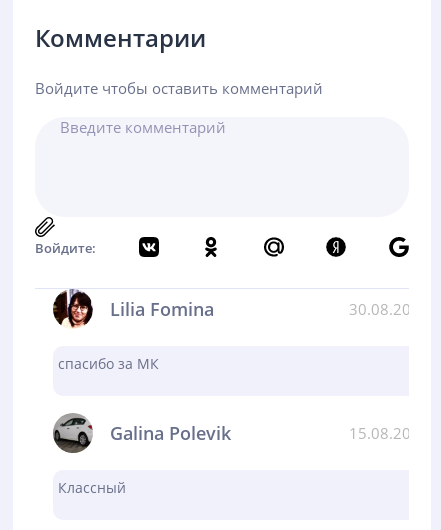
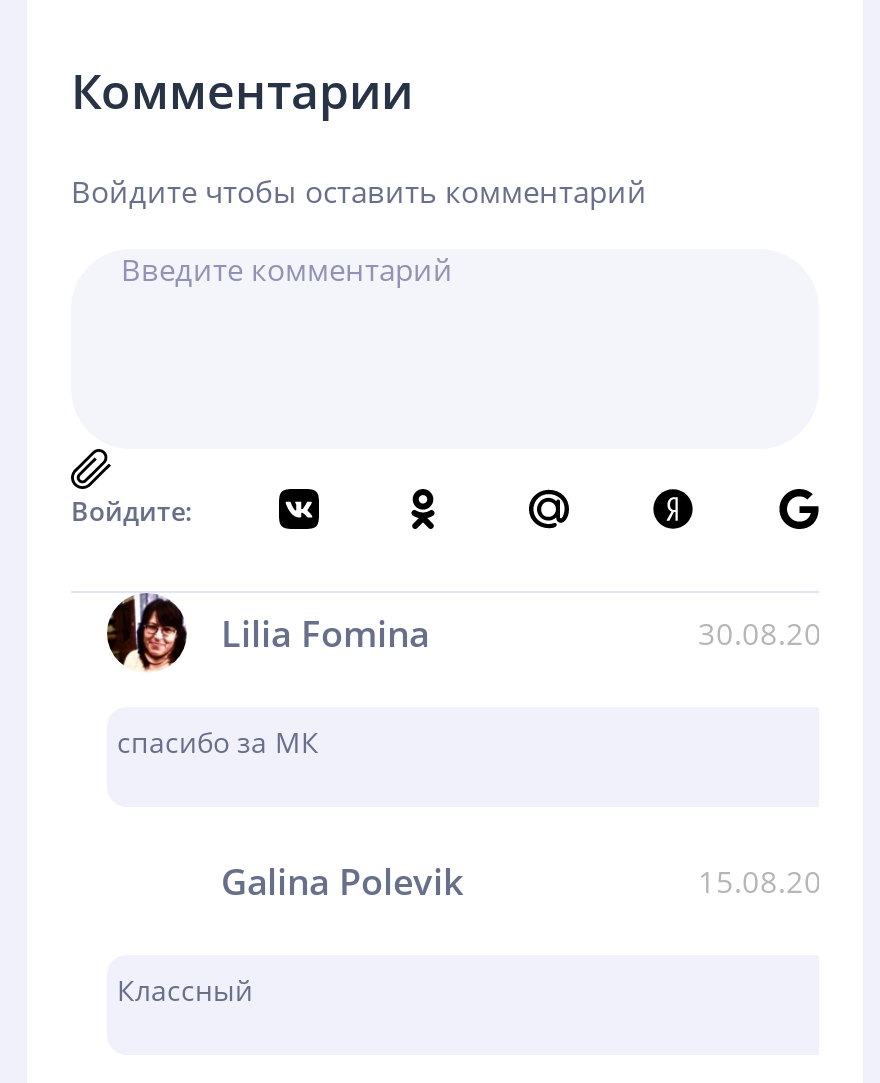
[52,412,93,454] [image] -> none

